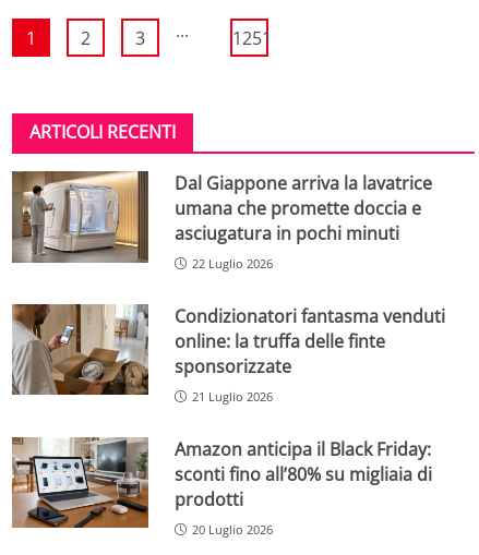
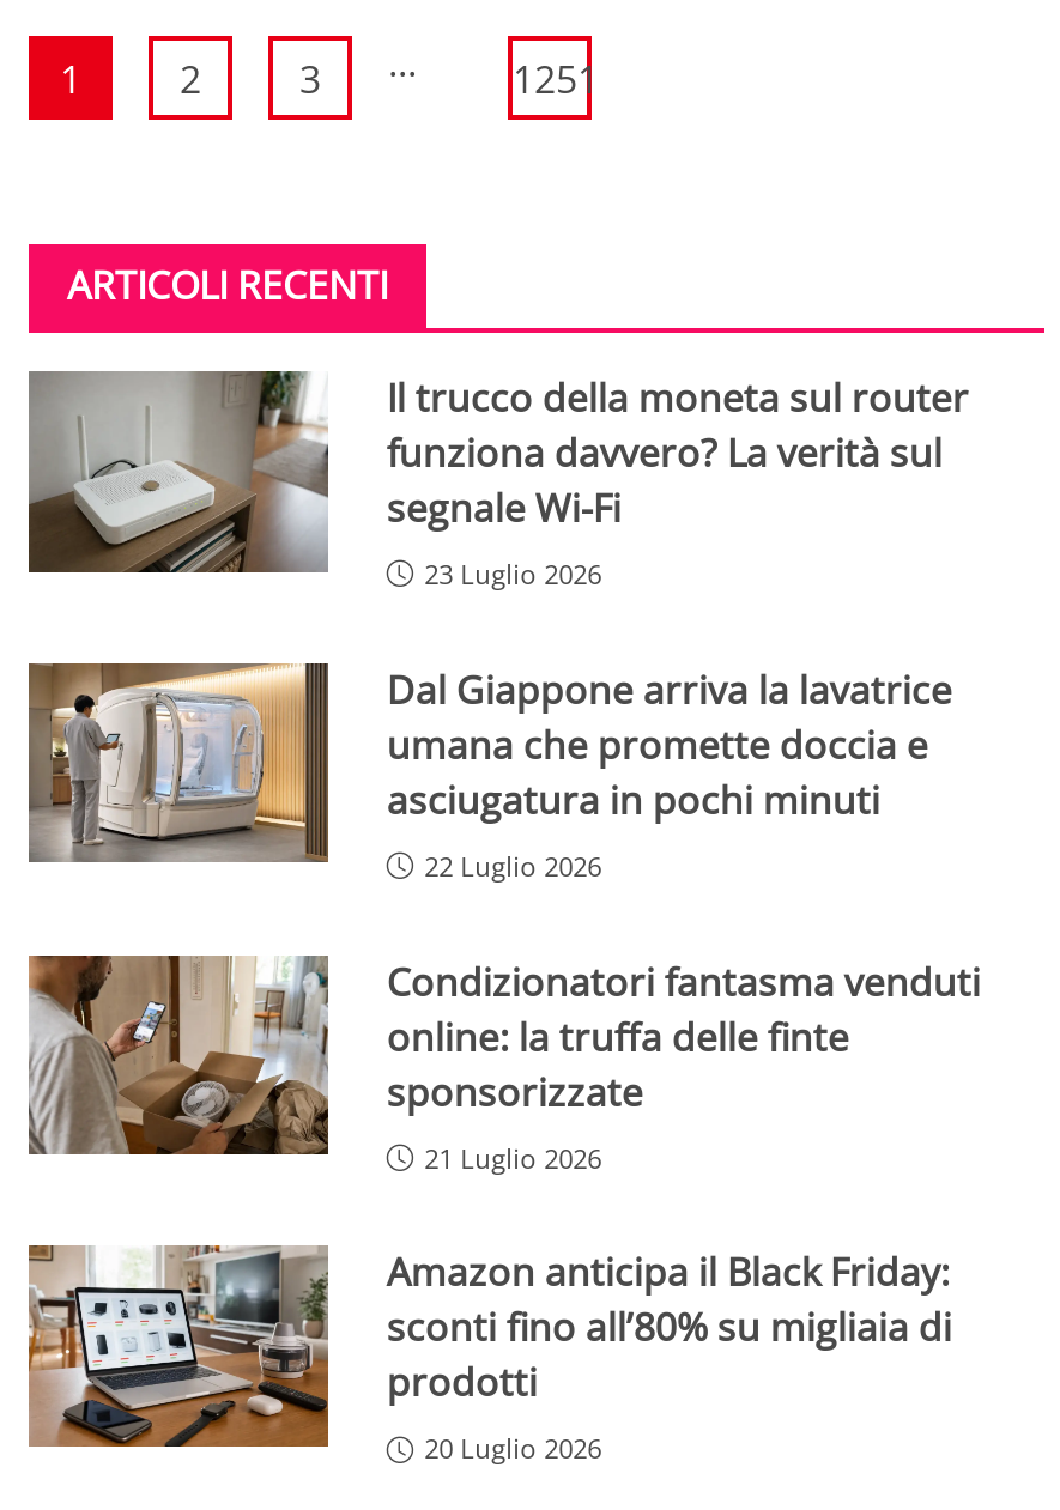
none -> [29,369,968,592] [image] | Il trucco della moneta sul router | funziona davvero? La verità sul | segnale Wi-Fi | 23 Luglio 2026

